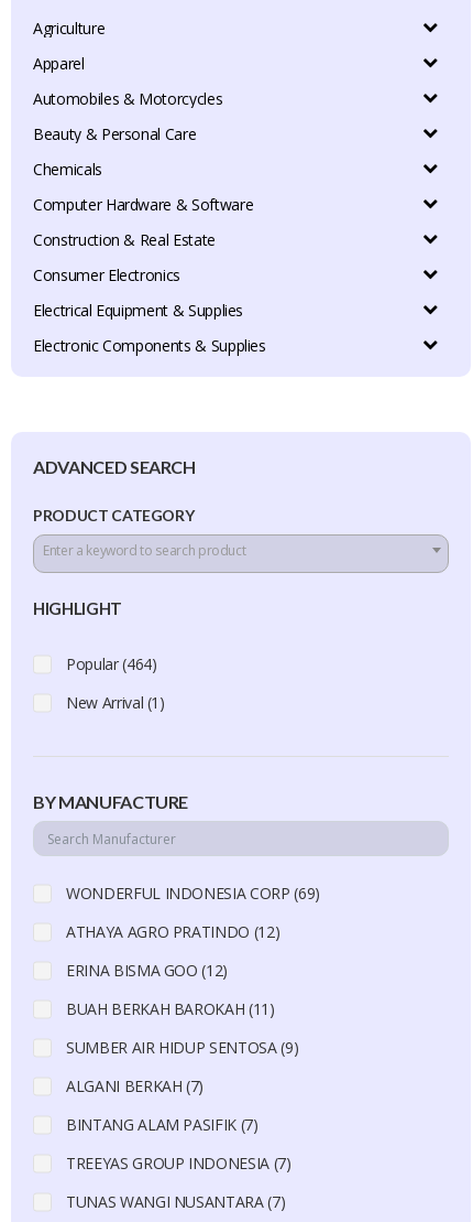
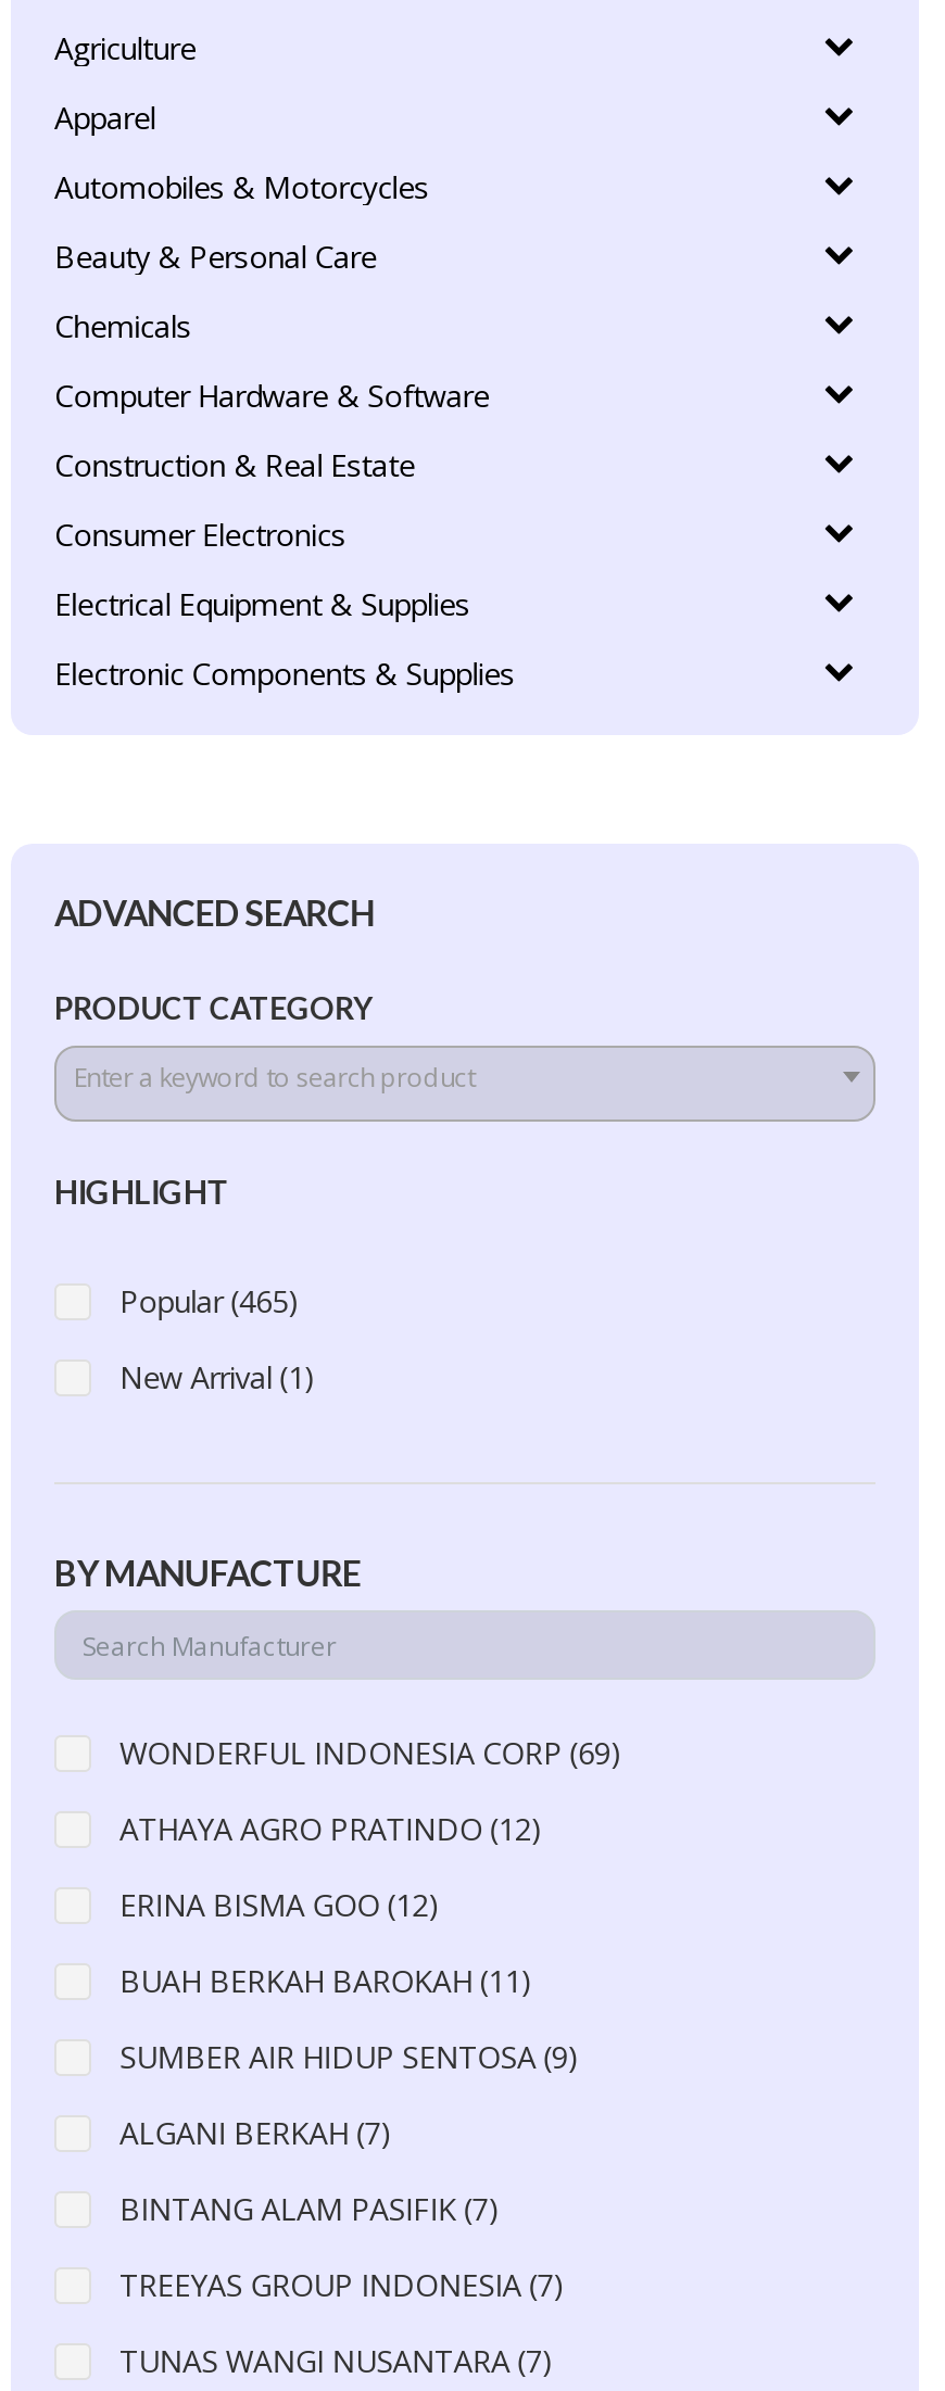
[66,654,157,675] Popular (464) -> [119,1281,299,1322] Popular (465)

